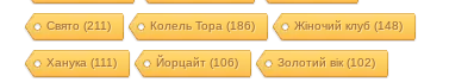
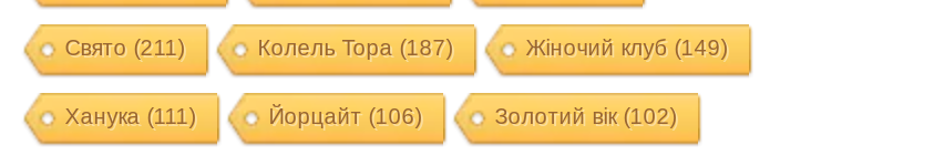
[150,19,255,32] Колель Тора (186) -> [257,35,452,59] Колель Тора (187)
[294,19,403,32] Жіночий клуб (148) -> [526,35,727,59] Жіночий клуб (149)

